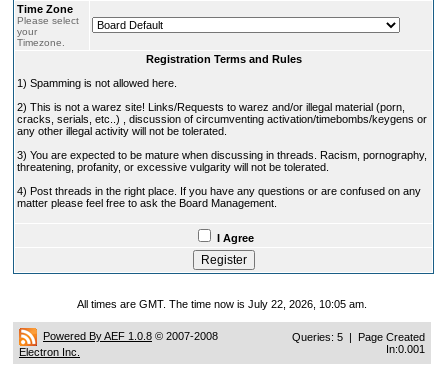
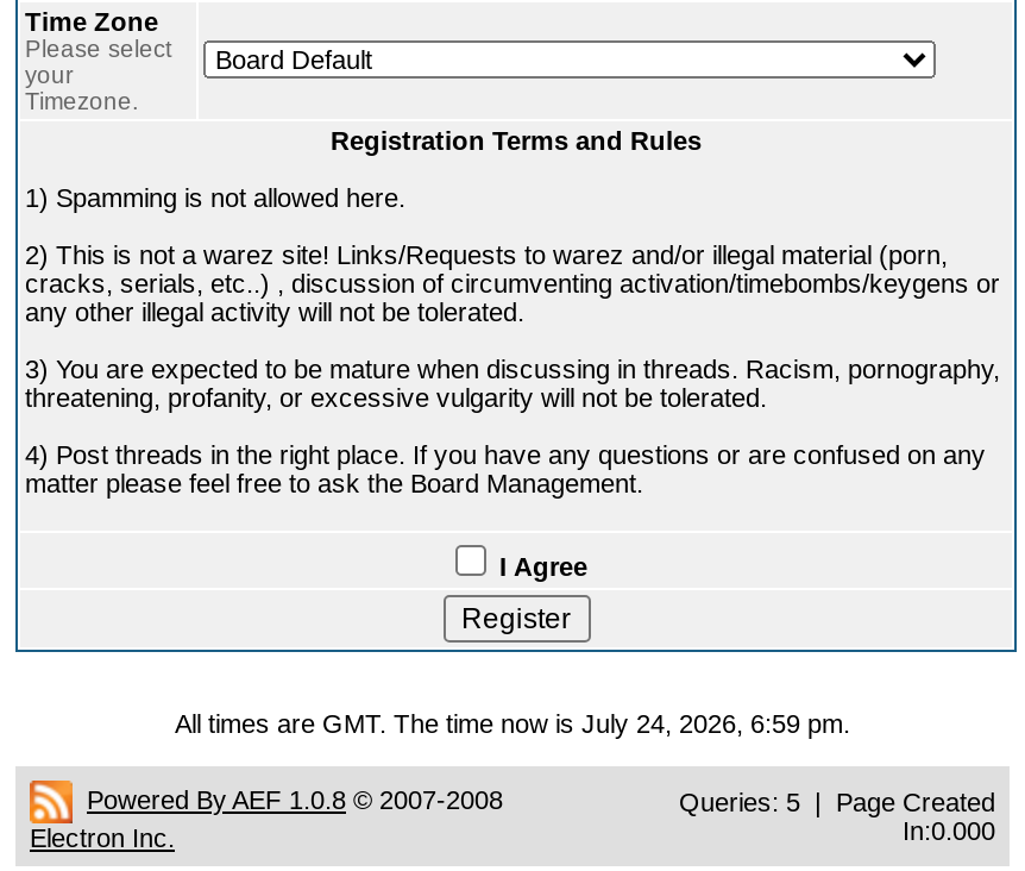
[77,298,367,310] All times are GMT. The time now is July 22, 2026, 10:05 am. -> [175,709,850,738] All times are GMT. The time now is July 24, 2026, 6:59 pm.
[386,343,425,355] In:0.001 -> [903,816,995,845] In:0.000

